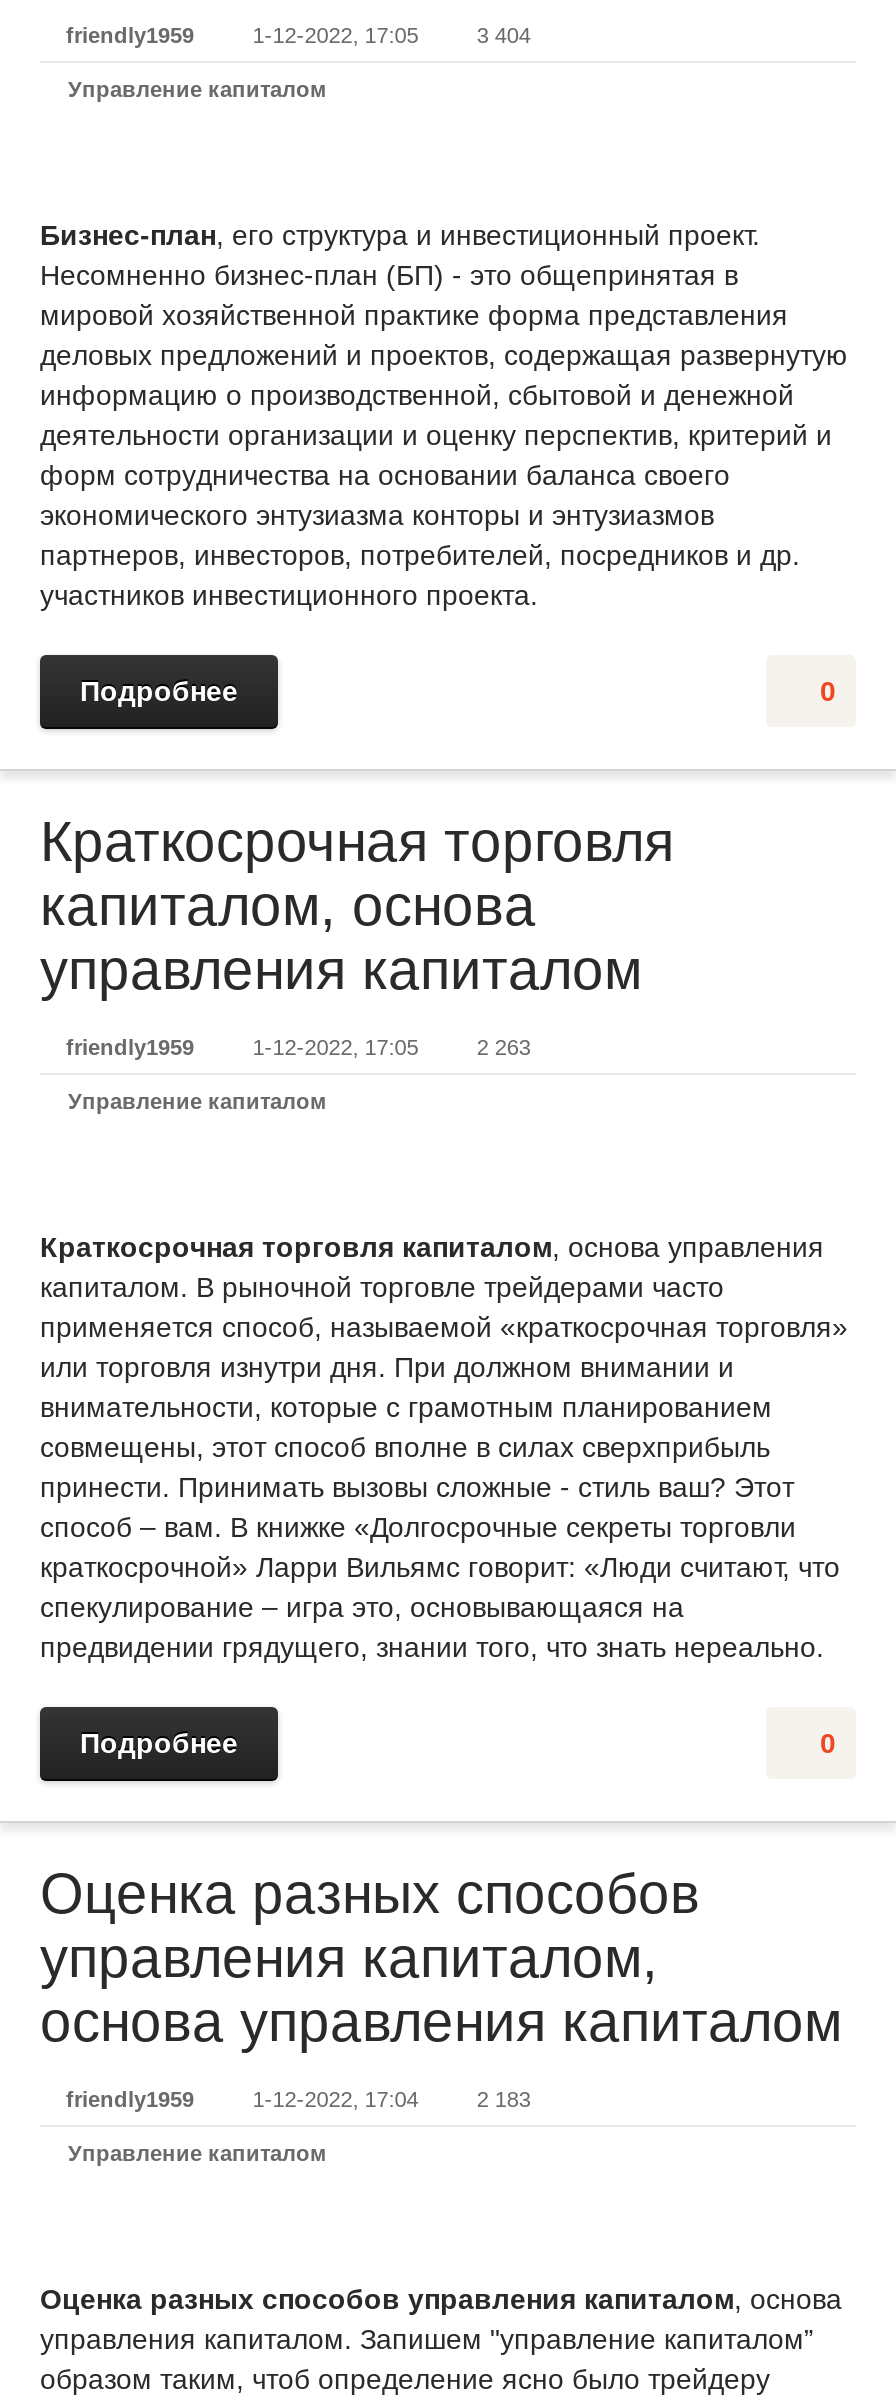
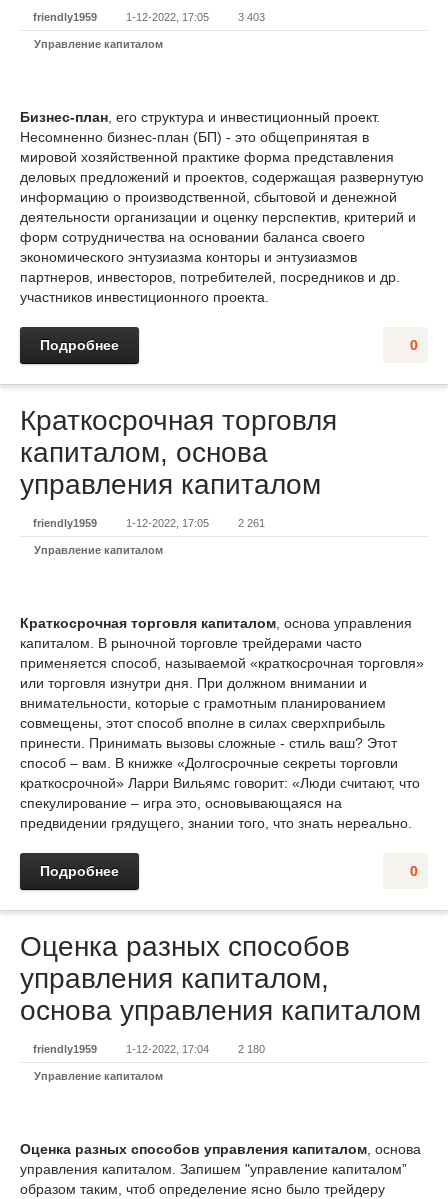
[477,23,531,47] 3 404 -> [238,11,265,23] 3 403
[477,1035,531,1059] 2 263 -> [238,517,265,529] 2 261
[477,2087,531,2111] 2 183 -> [238,1043,265,1055] 2 180

